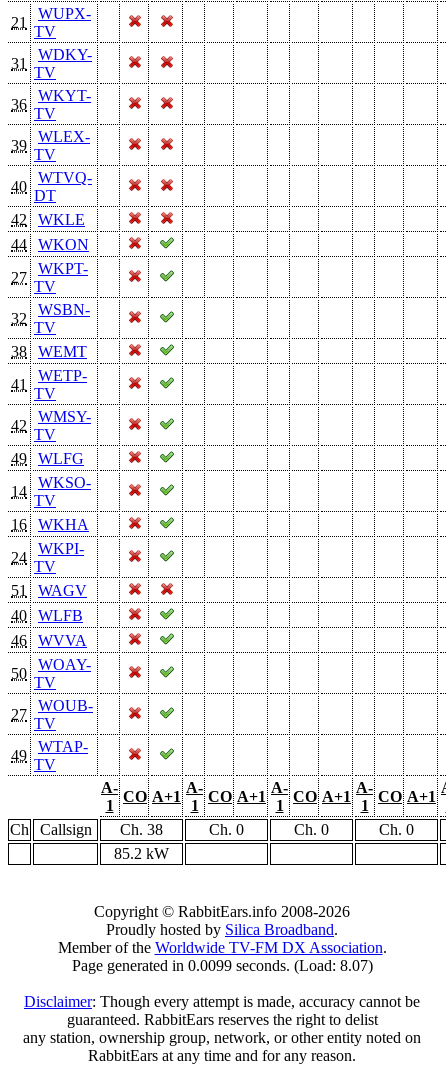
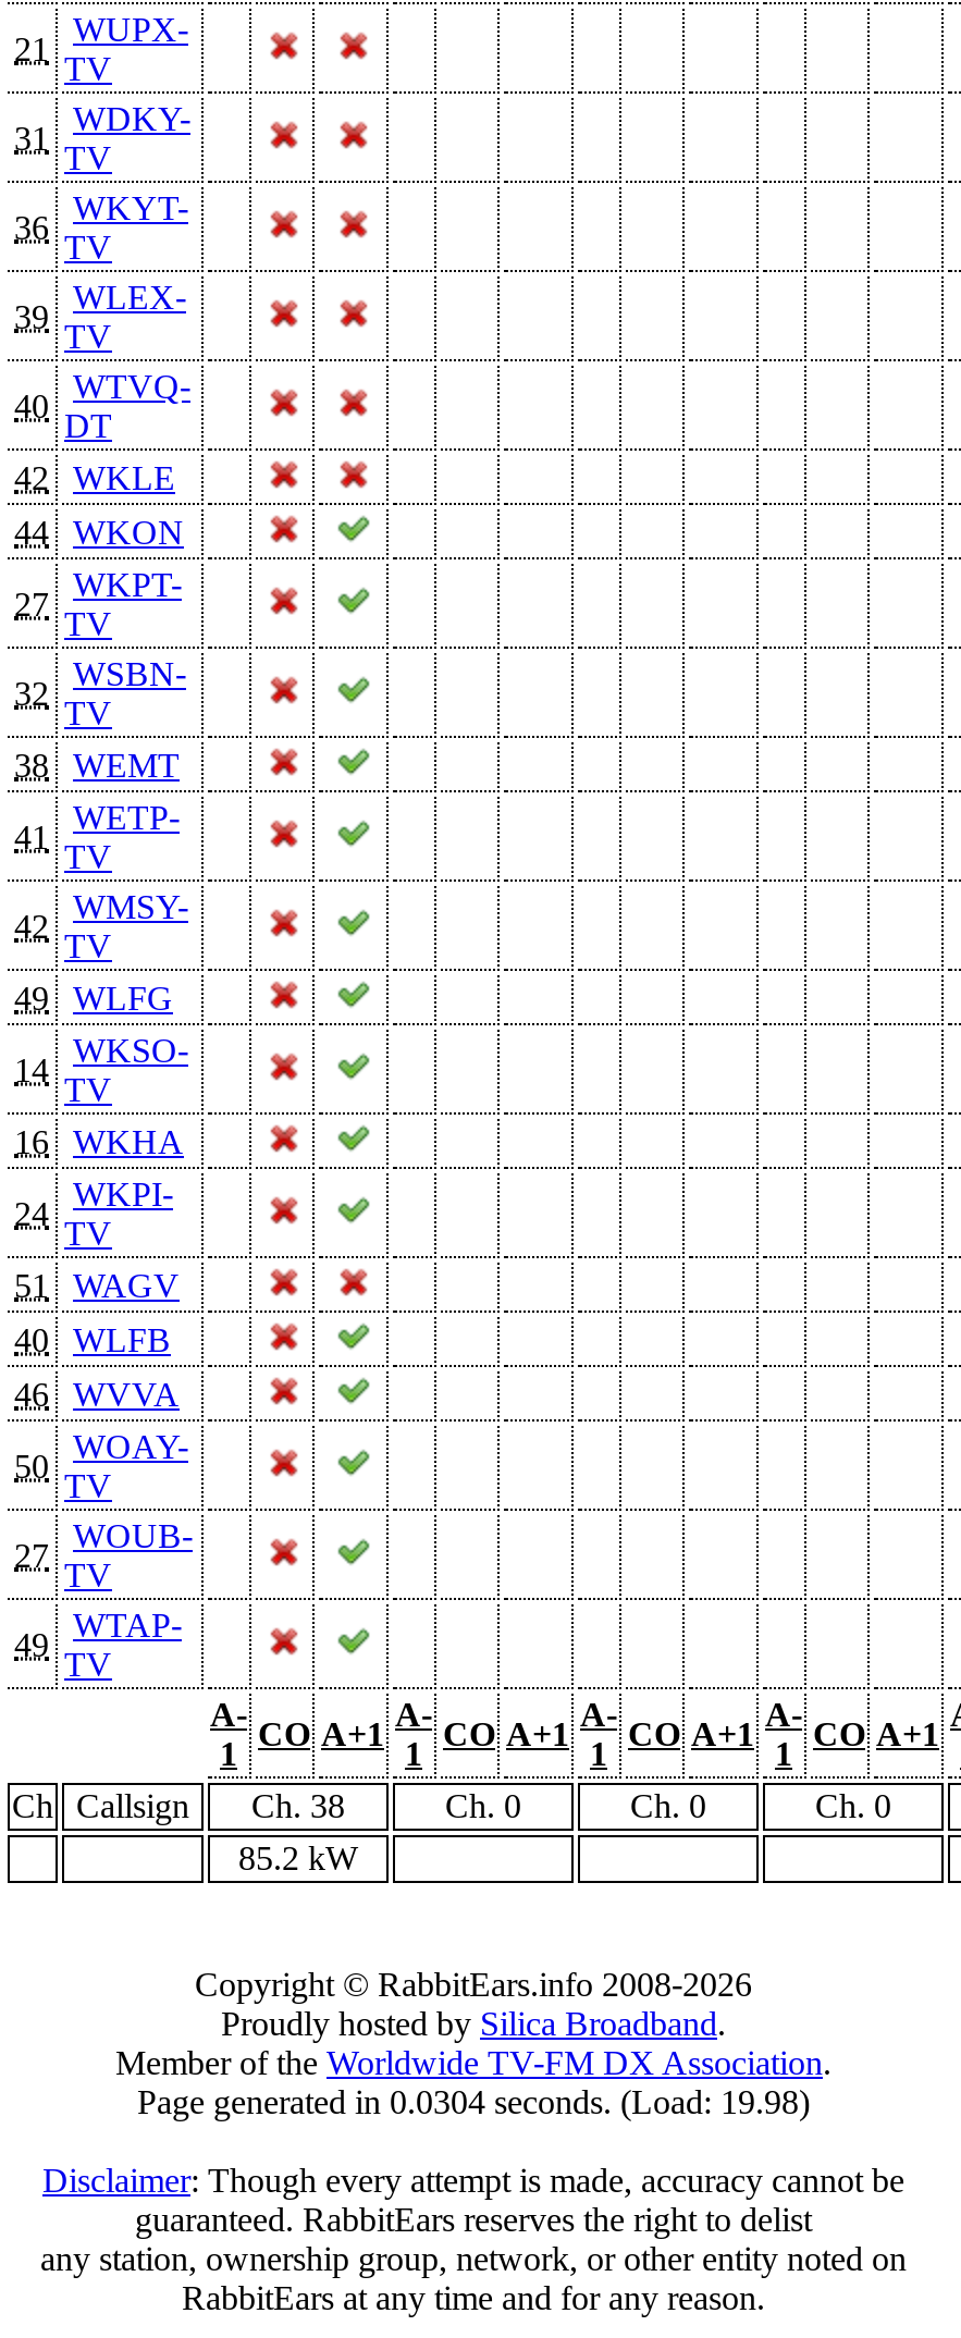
[71,957,372,974] Page generated in 0.0099 seconds. (Load: 8.07) -> [137,2083,810,2120] Page generated in 0.0304 seconds. (Load: 19.98)

